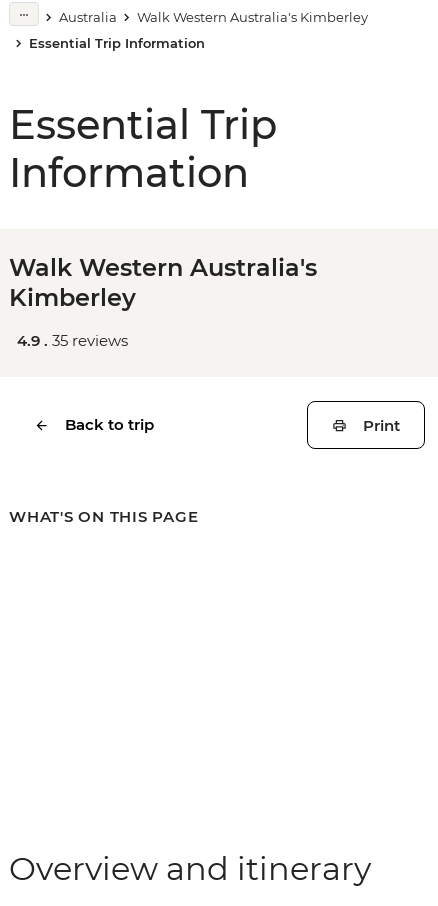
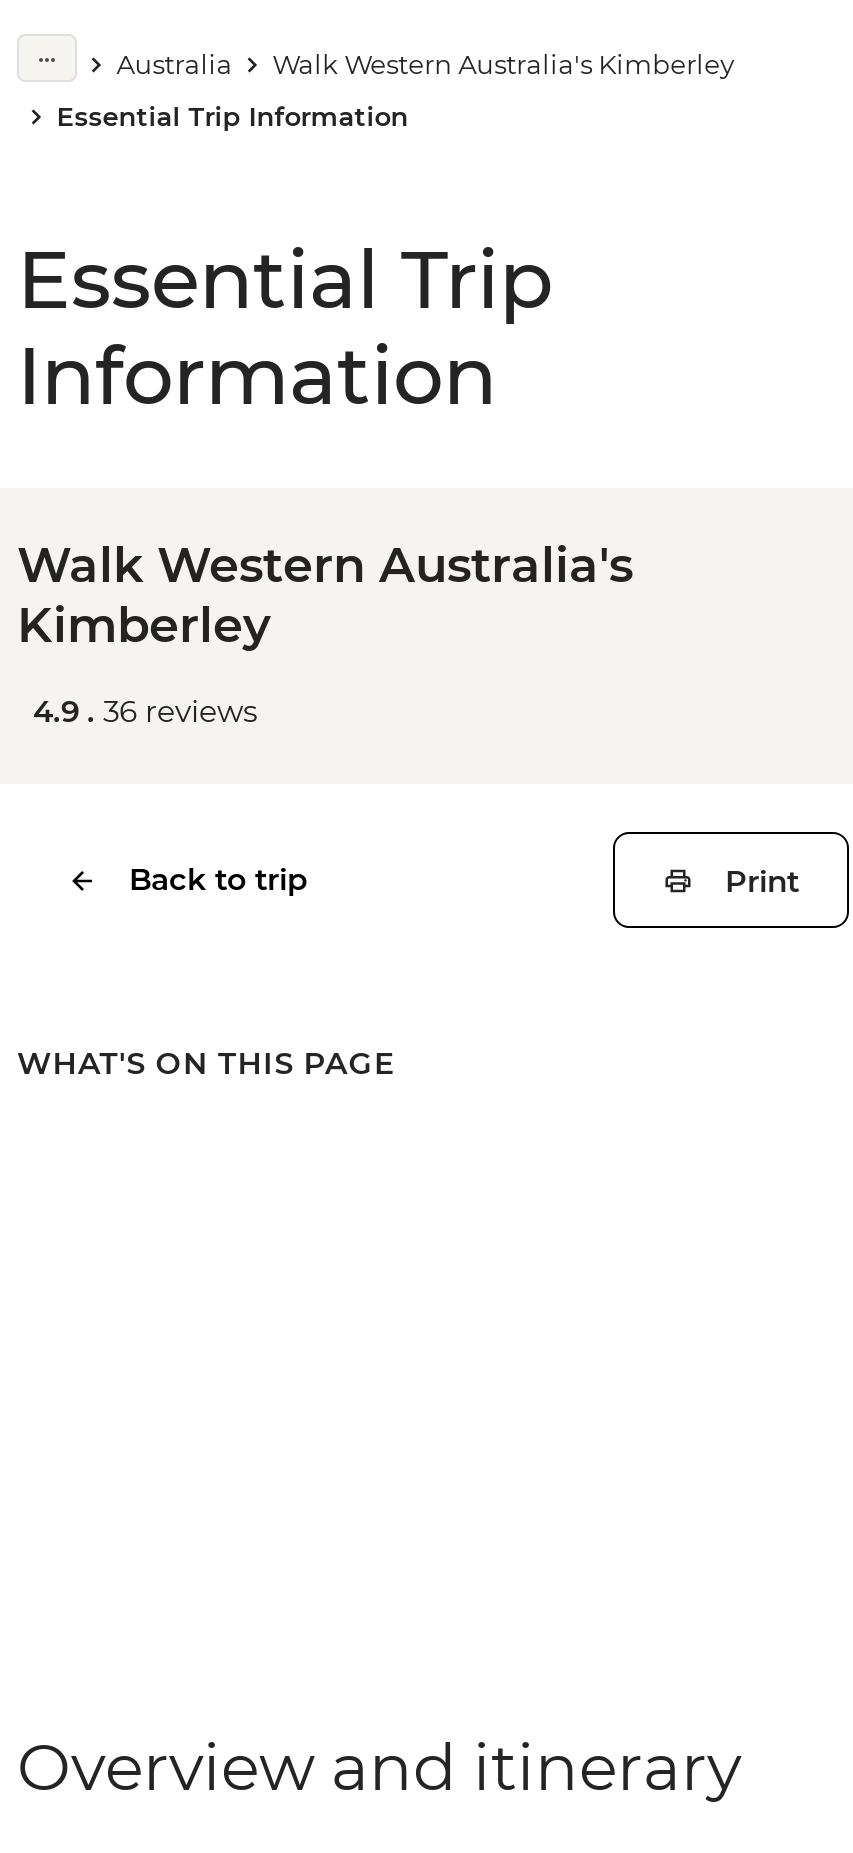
[17,331,128,350] 4.9 . 35 reviews -> [33,692,257,730] 4.9 . 36 reviews

